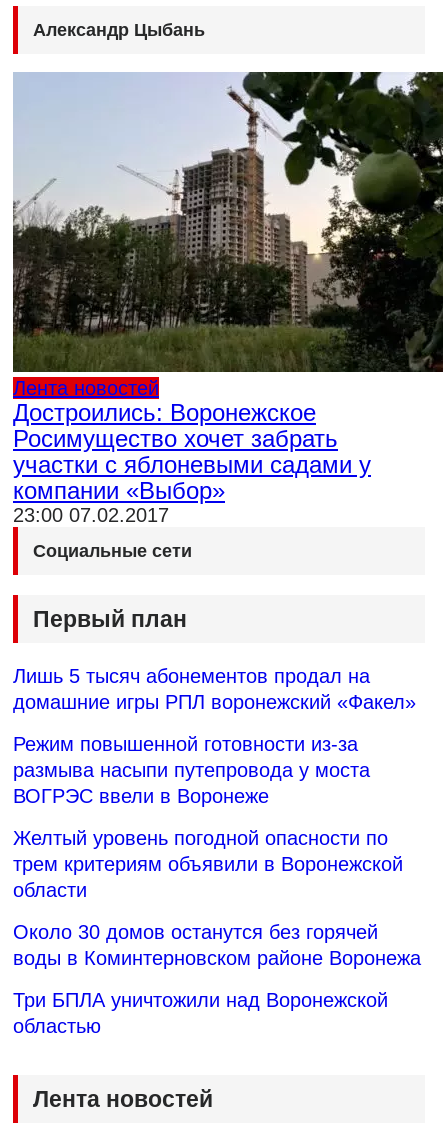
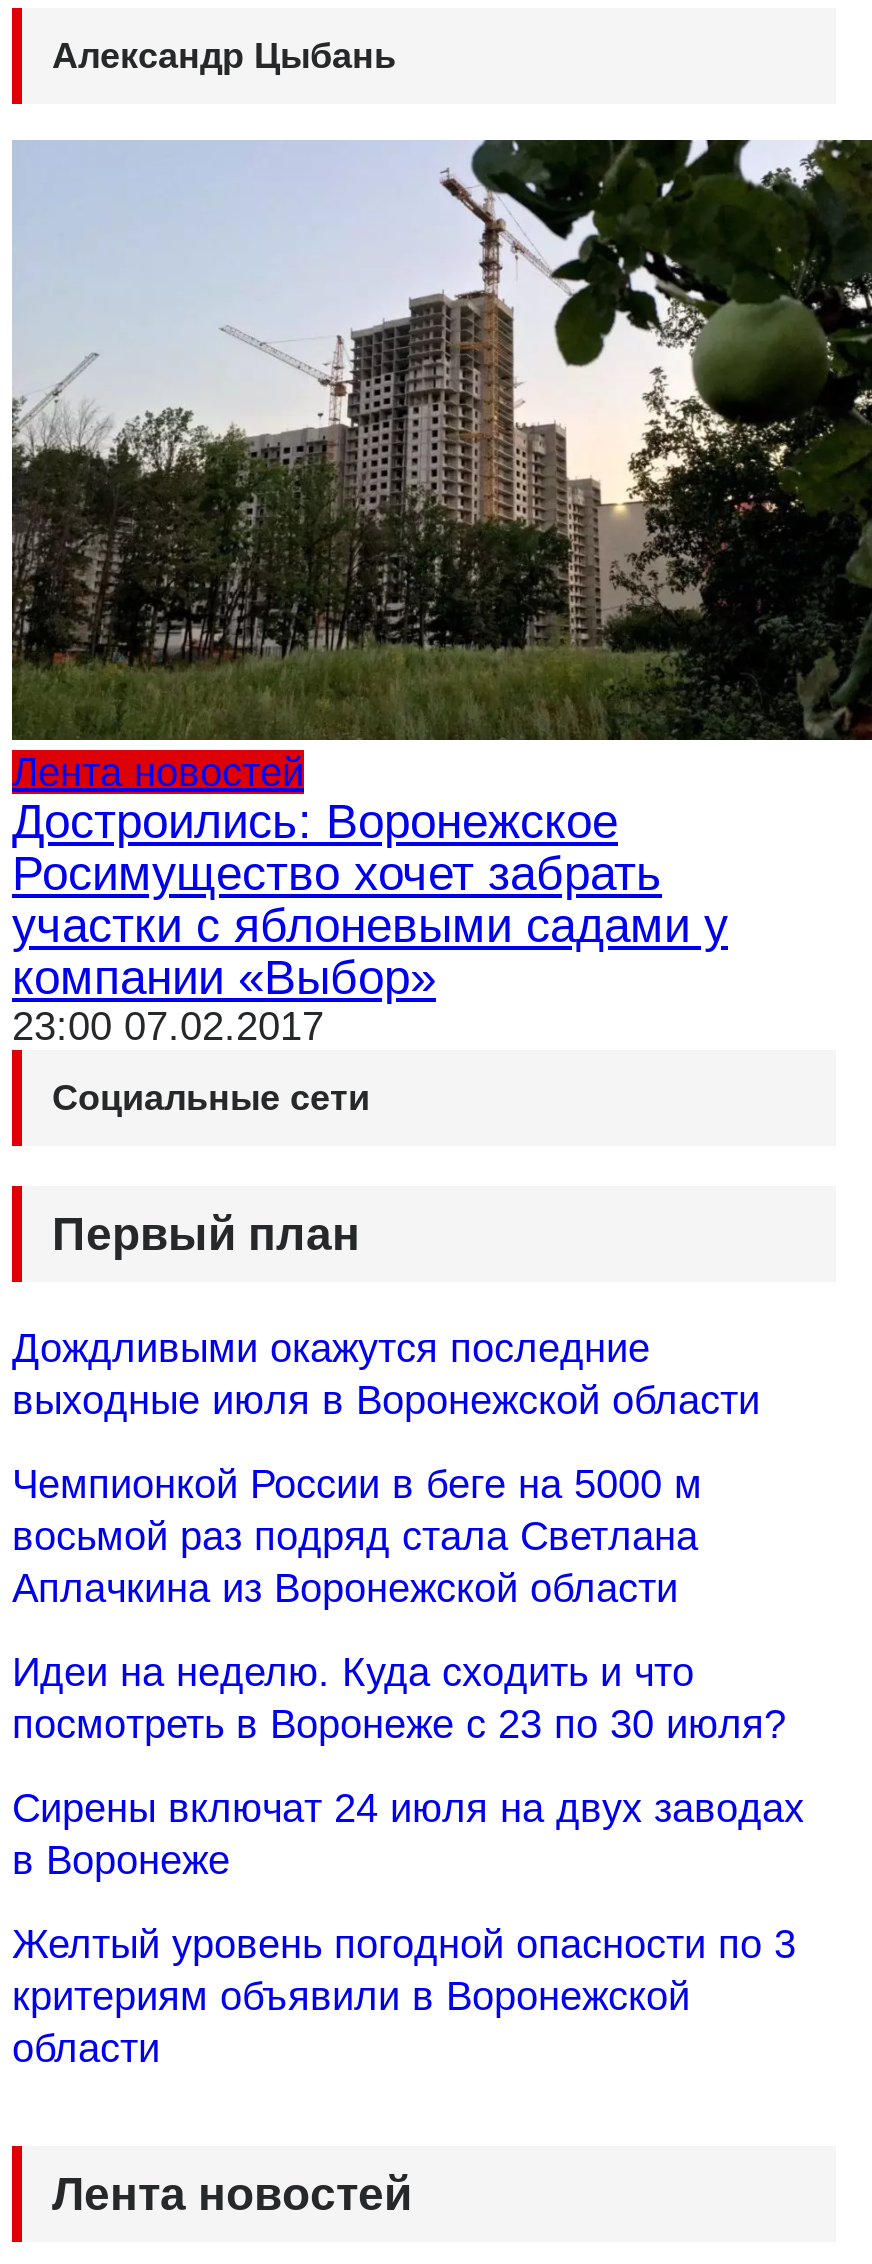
[13,665,416,875] Лишь 5 тысяч абонементов продал на | домашние игры РПЛ воронежский «Факел» | Режим повышенной готовности из-за | размыва насыпи путепровода у моста | ВОГРЭС ввели в Воронеже | Желтый уровень погодной опасности по | трем критериям объявили в Воронежской -> [12,1326,804,2018] Дождливыми окажутся последние | выходные июля в Воронежской области | Чемпионкой России в беге на 5000 м | восьмой раз подряд стала Светлана | Аплачкина из Воронежской области | Идеи на неделю. Куда сходить и что | посмотреть в Воронеже с 23 по 30 июля? | Сирены включат 24 июля на двух заводах | в Воронеже | Желтый уровень погодной опасности по 3 | критериям объявили в Воронежской
moved [13,879,87,901] -> [12,2026,160,2070]: области
[13,921,421,1037] Около 30 домов останутся без горячей | воды в Коминтерновском районе Воронежа | Три БПЛА уничтожили над Воронежской | областью -> none

